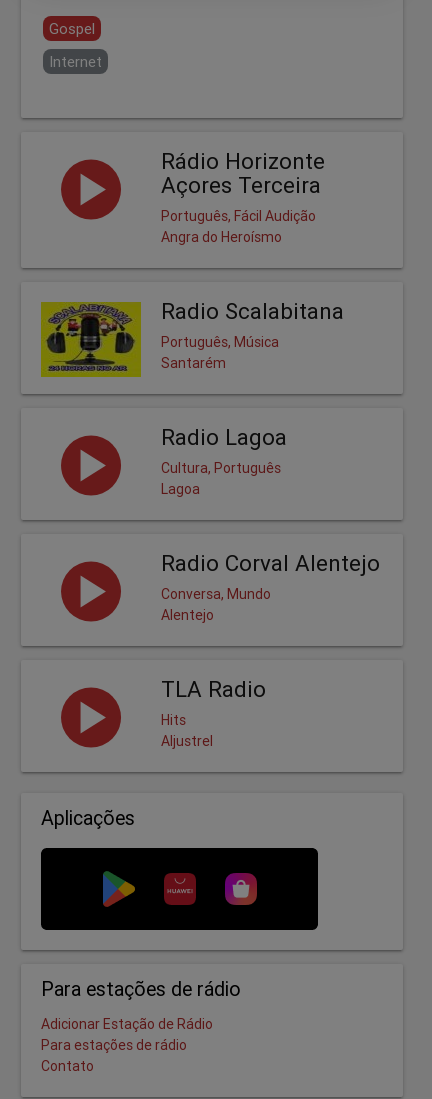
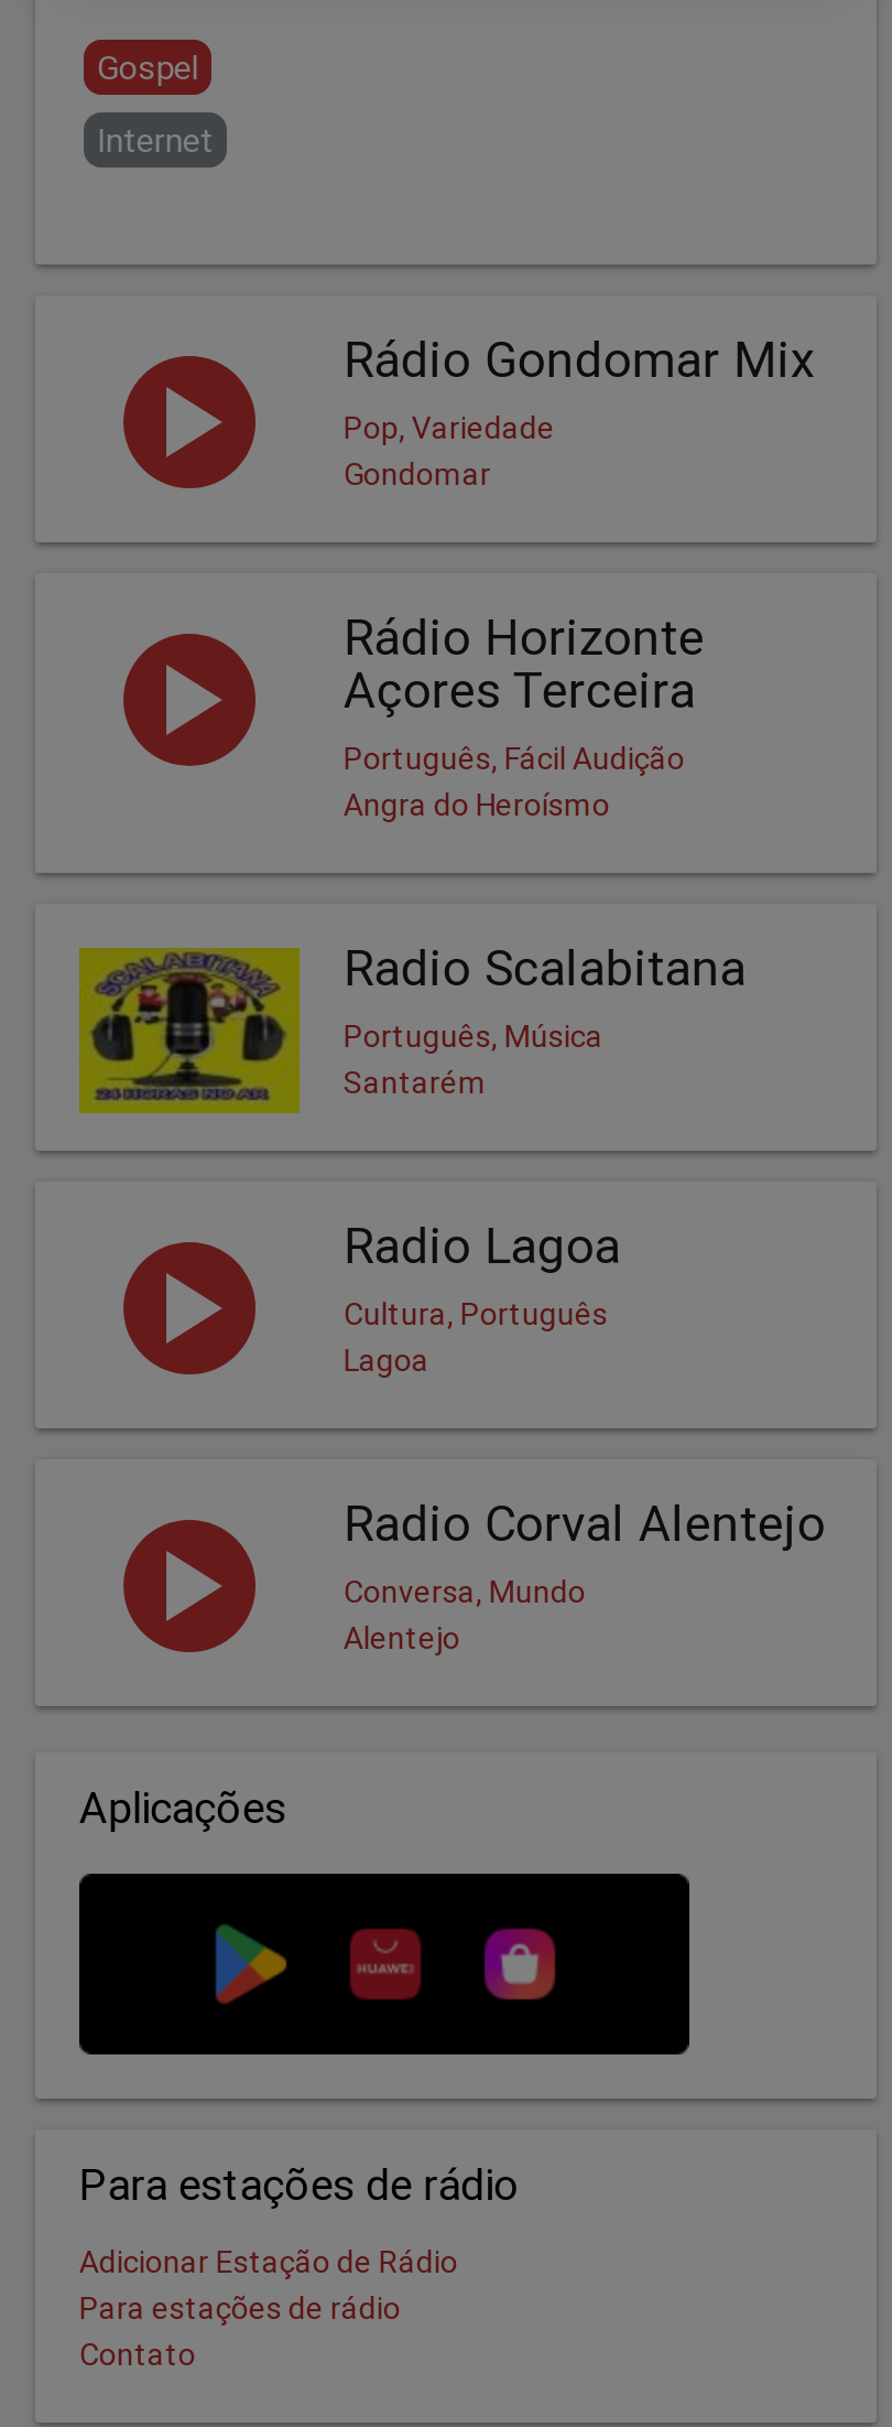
none -> [343,331,815,494] Rádio Gondomar Mix | Pop, Variedade | Gondomar
moved [42,148,380,624] -> [81,608,826,1658]: [image] | Rádio Horizonte | Açores Terceira | ... | Conversa, Mundo | Alentejo
[161,676,266,750] TLA Radio | Hits | Aljustrel -> none

